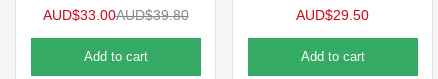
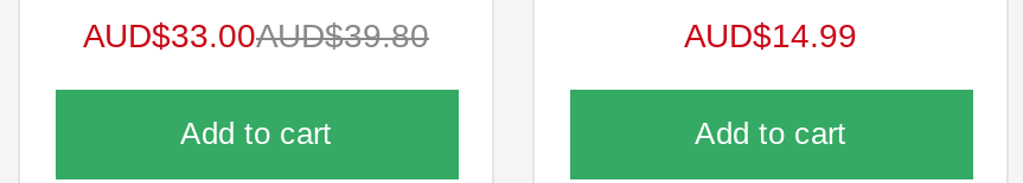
[296,6,369,22] AUD$29.50 -> [684,15,857,53] AUD$14.99

